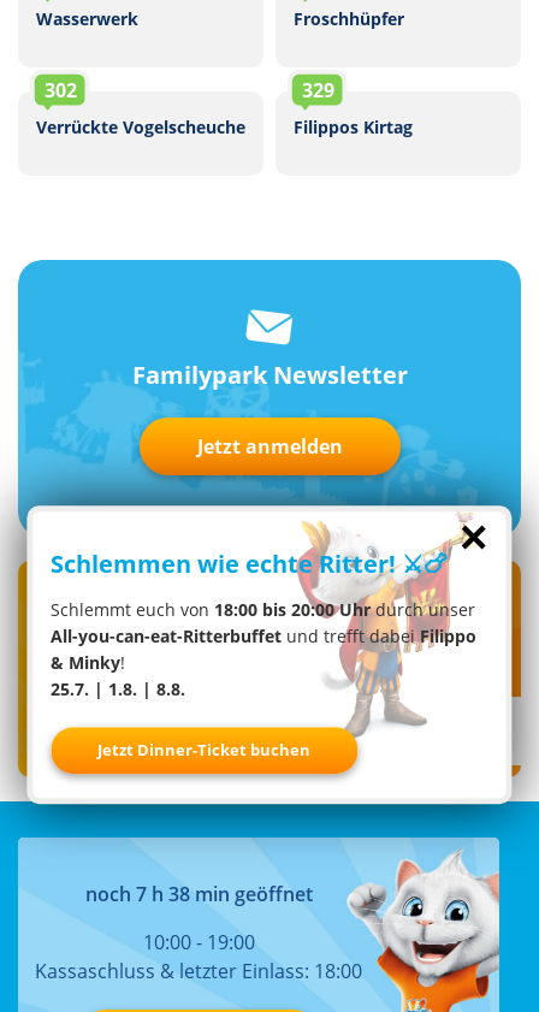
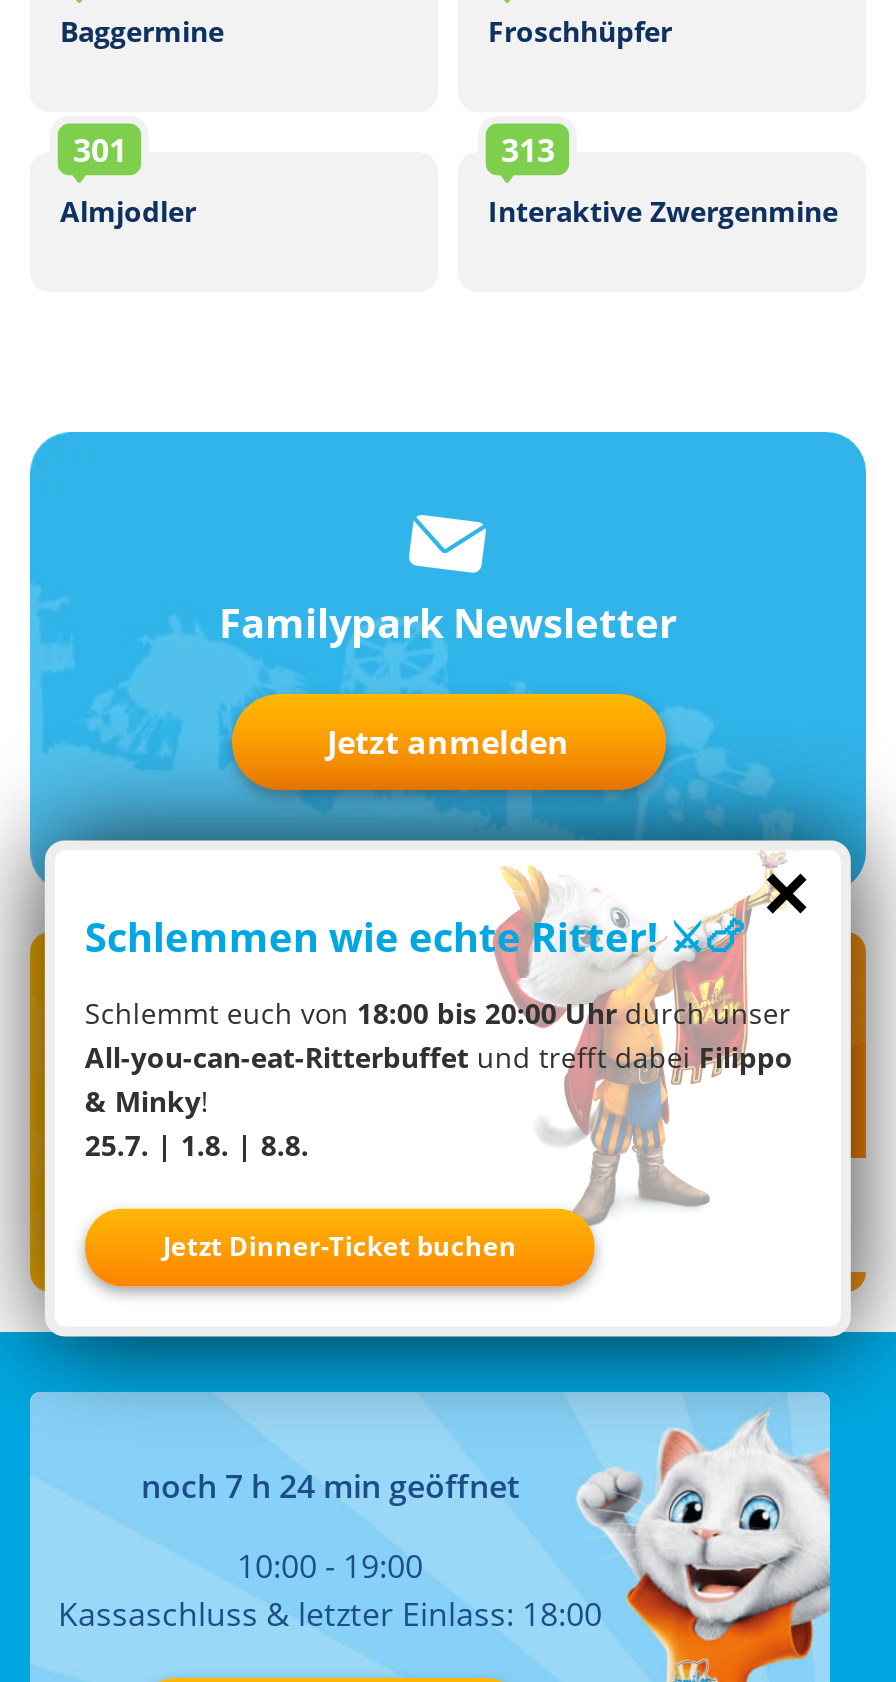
[36,7,138,30] Wasserwerk -> [60,12,224,50] Baggermine
[44,76,76,103] 302 -> [73,127,127,171] 301
[301,76,334,103] 329 -> [501,127,555,171] 313
[36,116,245,138] Verrückte Vogelscheuche -> [60,192,196,230] Almjodler
[294,116,413,138] Filippos Kirtag -> [488,192,838,230] Interaktive Zwergenmine
[85,881,312,907] noch 7 h 38 min geöffnet -> [141,1464,519,1508] noch 7 h 24 min geöffnet

